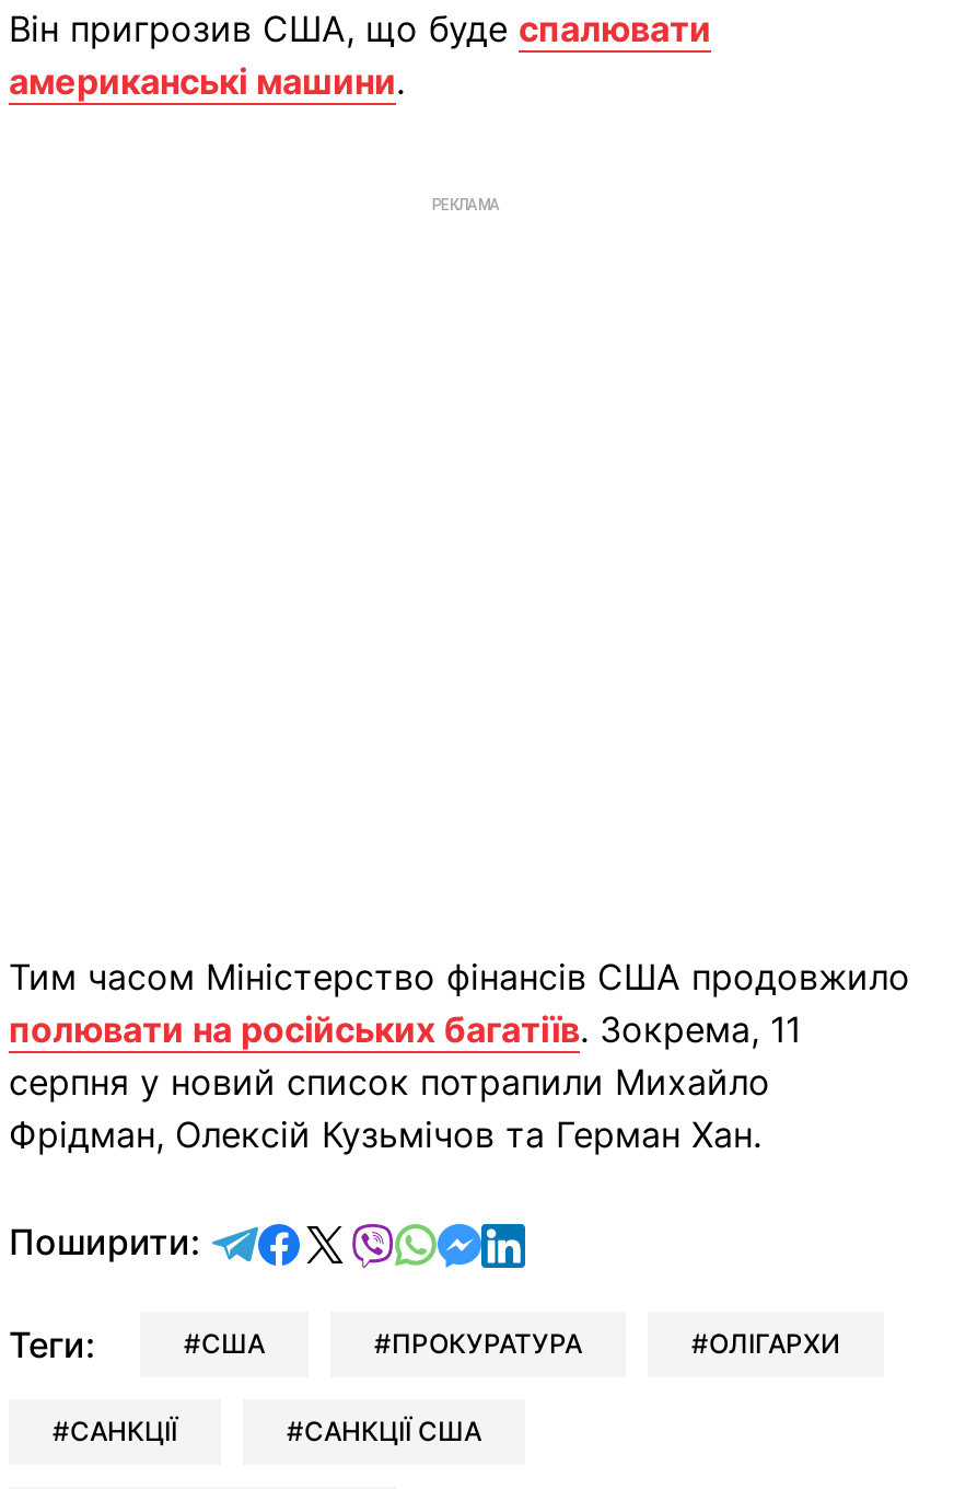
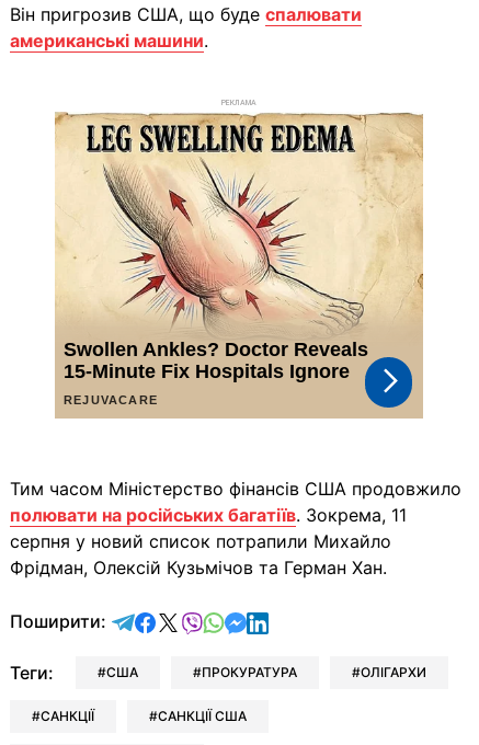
none -> [54,111,424,420] [image]

